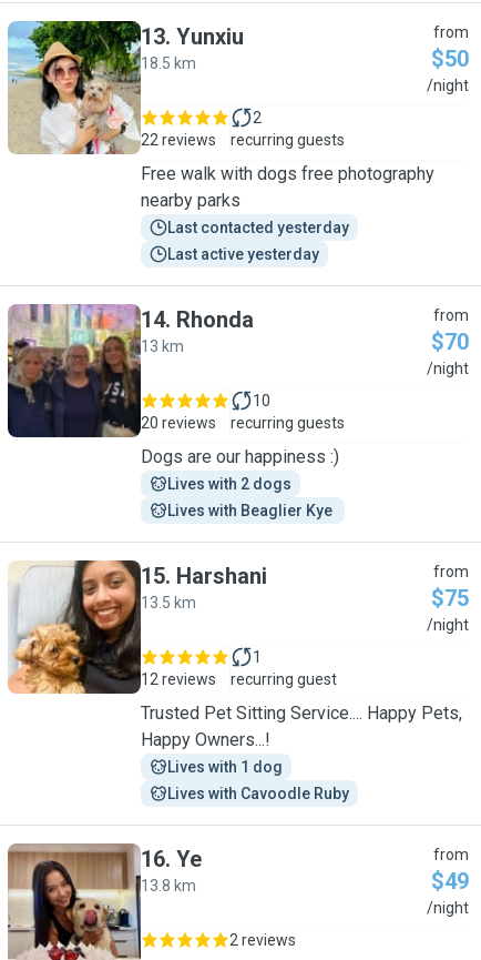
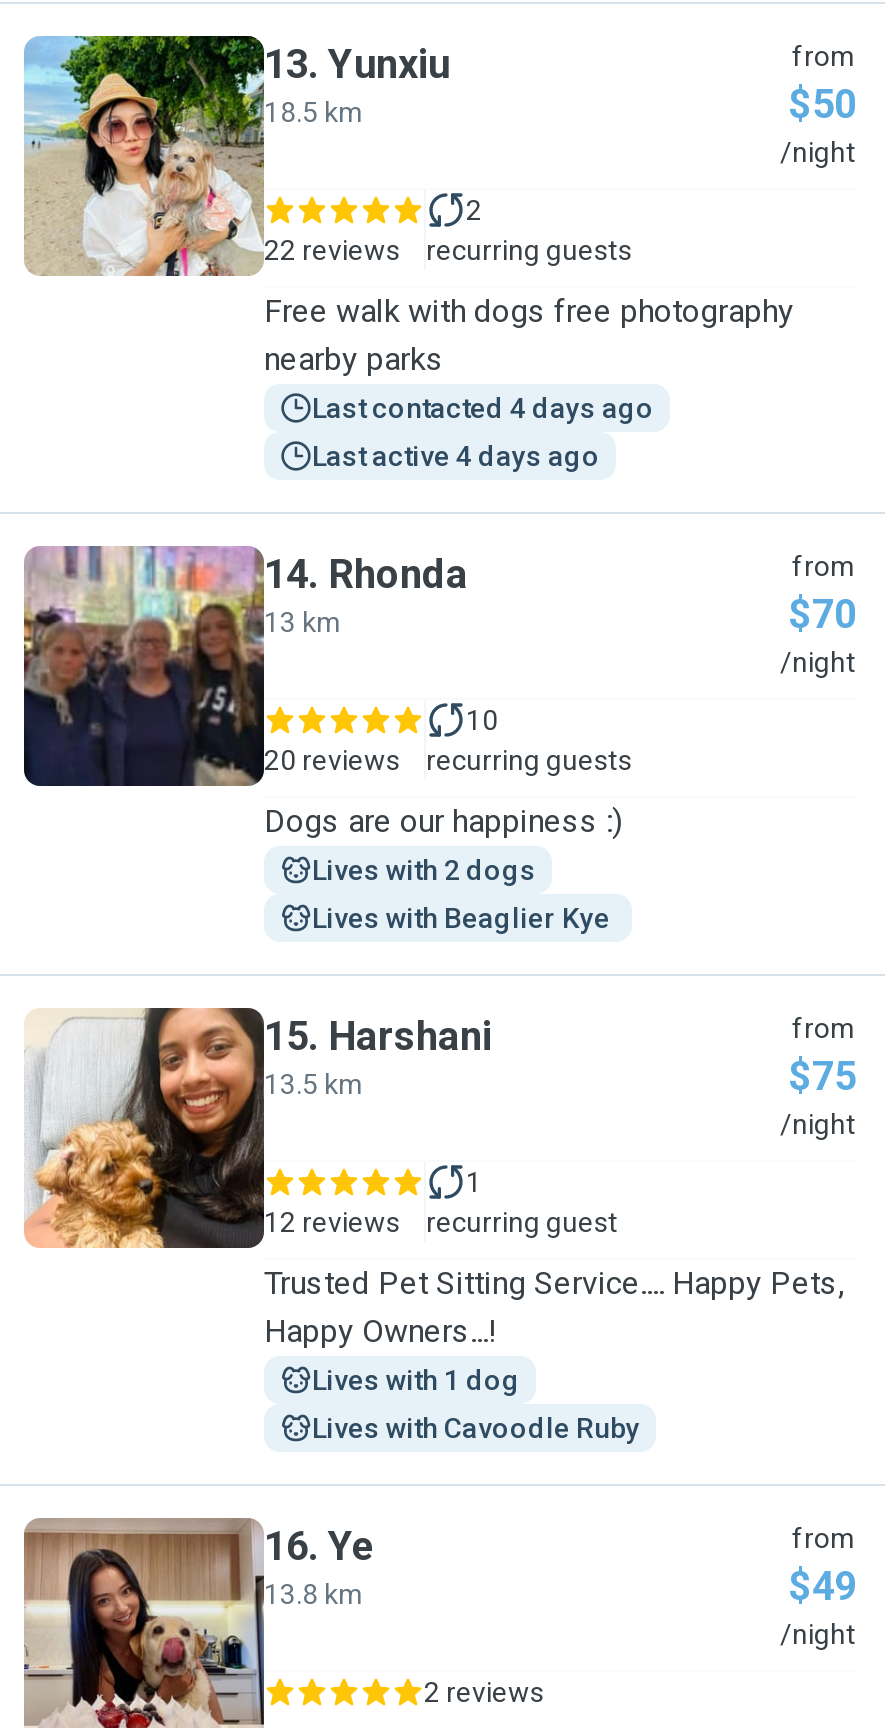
[167,219,349,236] Last contacted yesterday -> [312,392,654,424] Last contacted 4 days ago
[167,245,319,263] Last active yesterday -> [312,440,600,472] Last active 4 days ago

